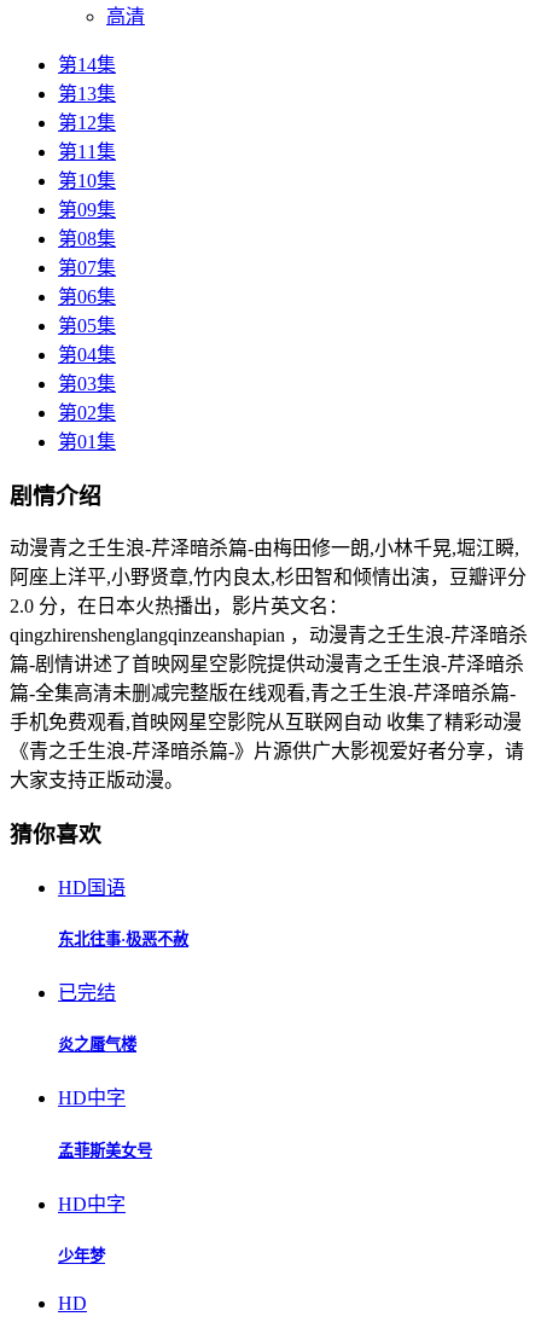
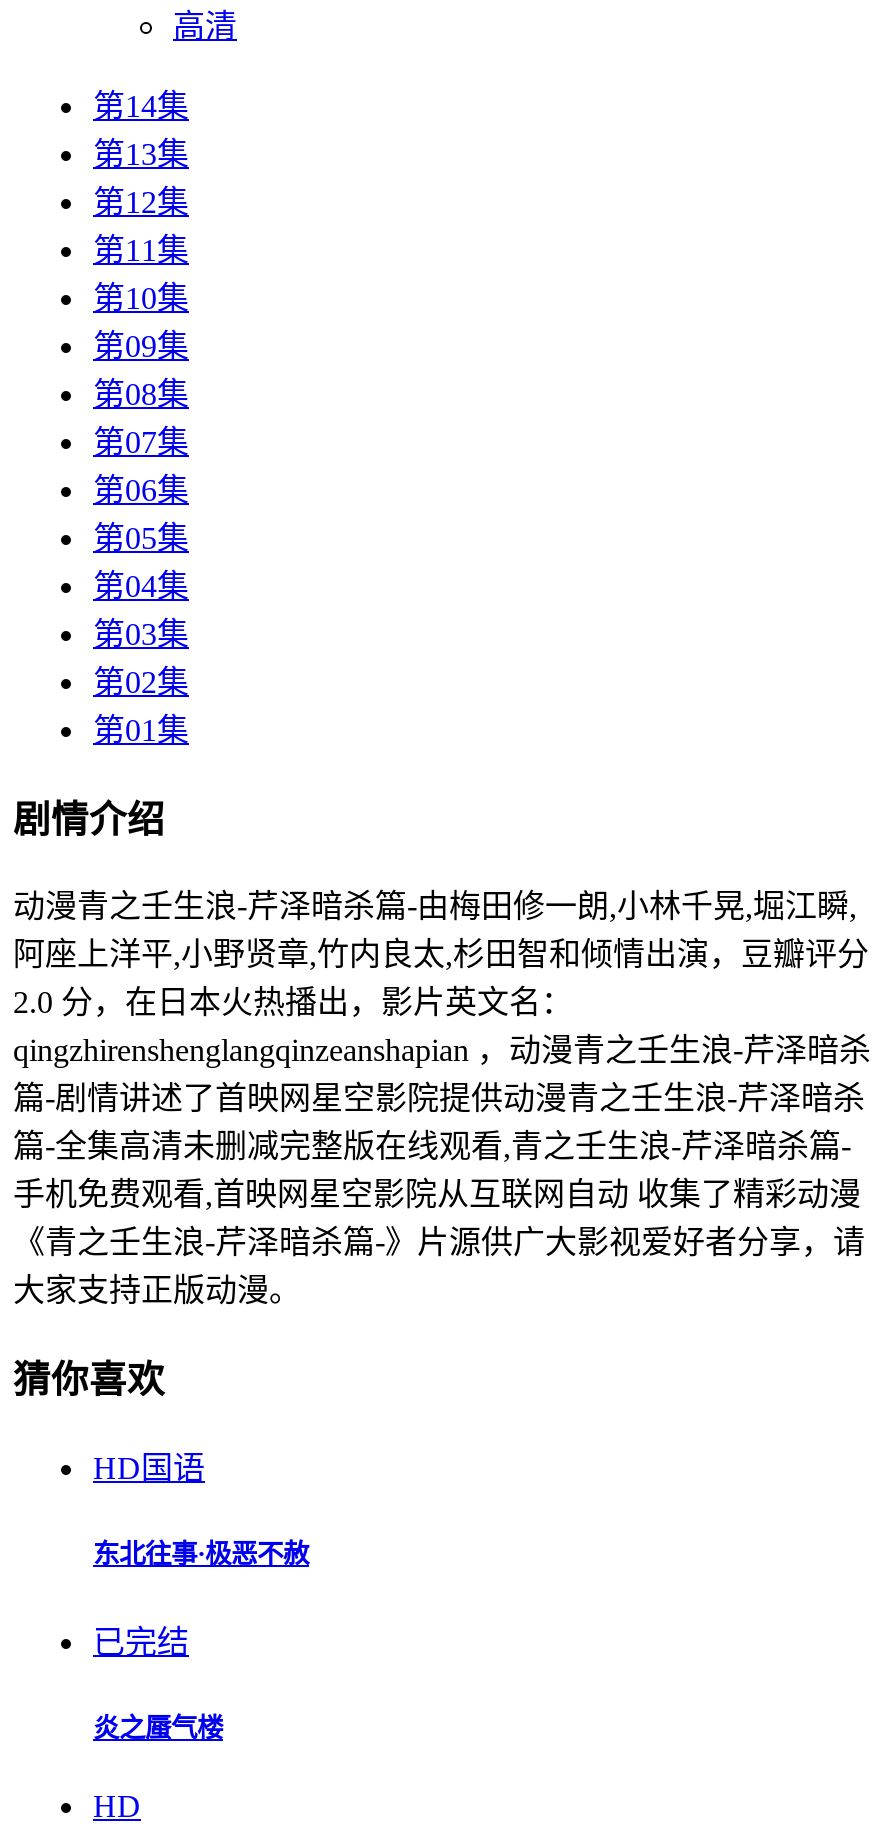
[58,1088,152,1265] HD中字 | 孟菲斯美女号 | HD中字 | 少年梦 -> none

